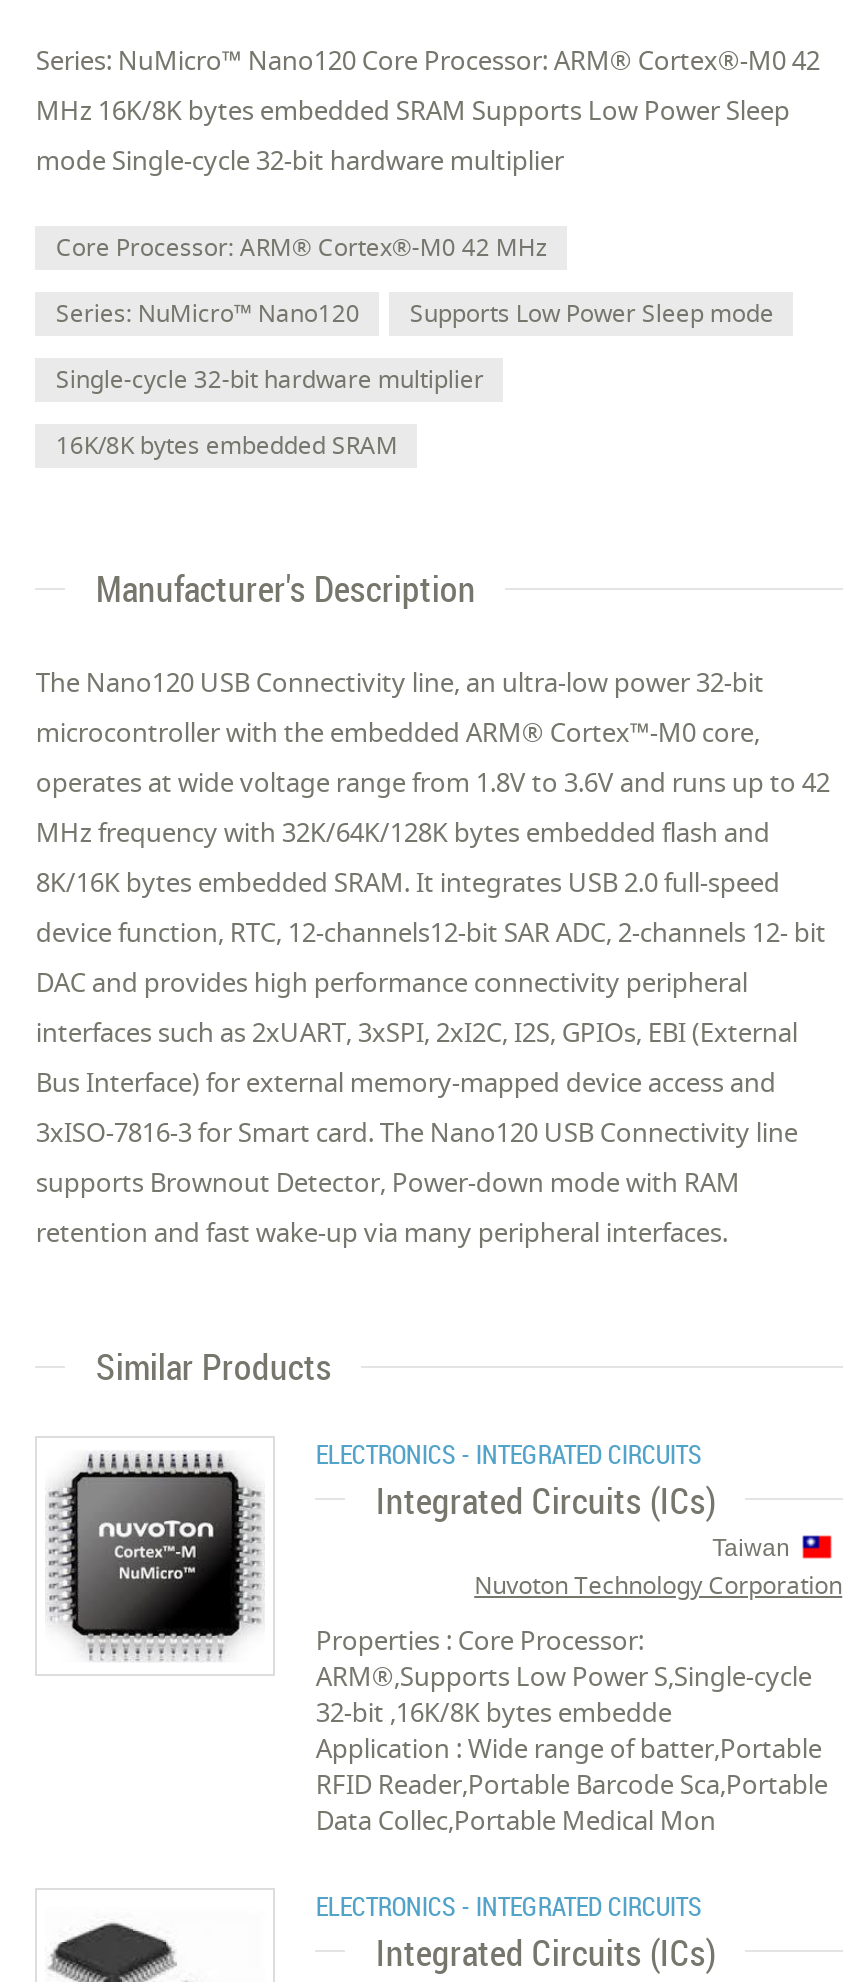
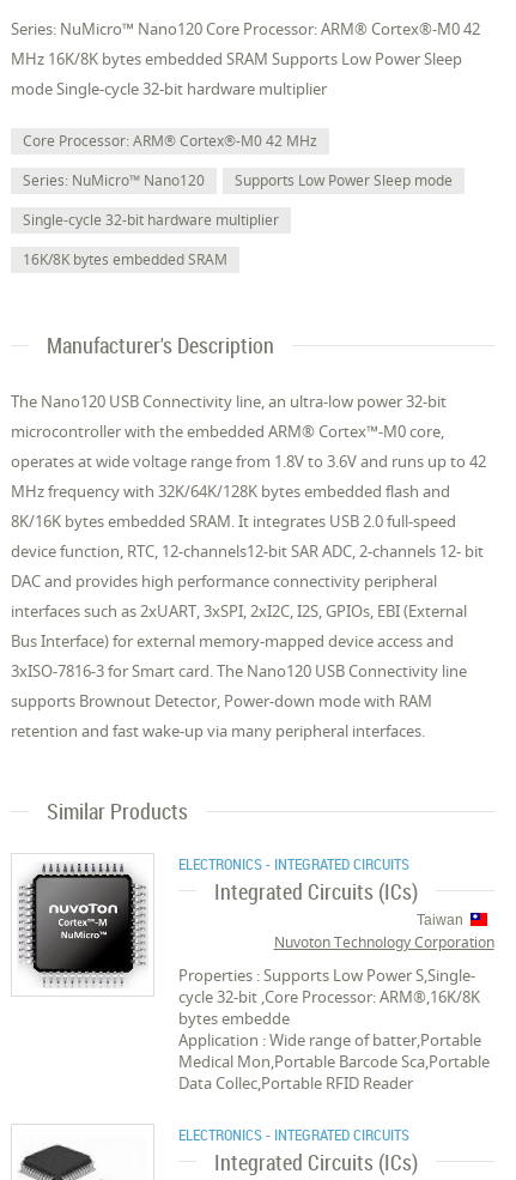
[316,1622,812,1730] Properties : Core Processor: | ARM®,Supports Low Power S,Single-cycle | 32-bit ,16K/8K bytes embedde -> [179,964,481,1029] Properties : Supports Low Power S,Single- | cycle 32-bit ,Core Processor: ARM®,16K/8K | bytes embedde
[316,1766,828,1802] RFID Reader,Portable Barcode Sca,Portable -> [179,1051,490,1072] Medical Mon,Portable Barcode Sca,Portable
[316,1802,716,1838] Data Collec,Portable Medical Mon -> [179,1072,414,1094] Data Collec,Portable RFID Reader

